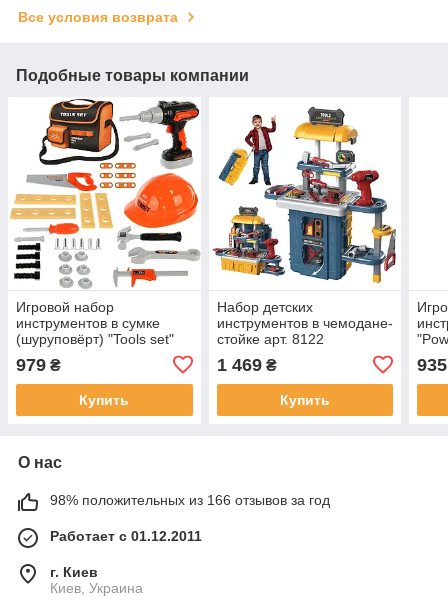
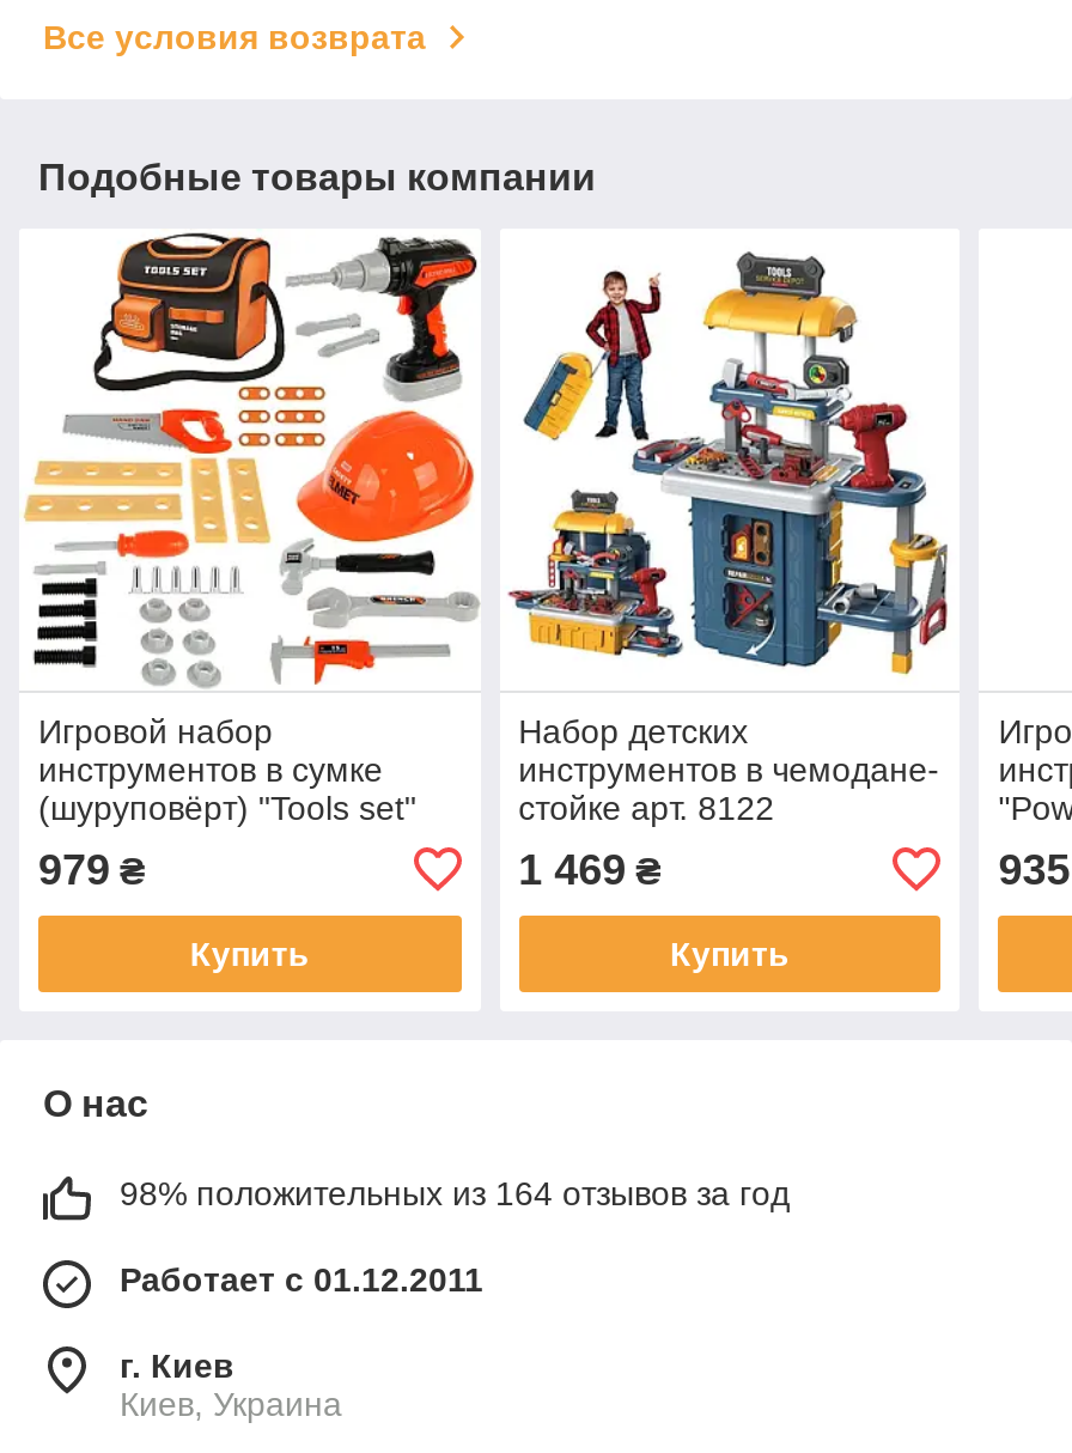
[50,492,330,508] 98% положительных из 166 отзывов за год -> [120,1174,790,1212] 98% положительных из 164 отзывов за год

